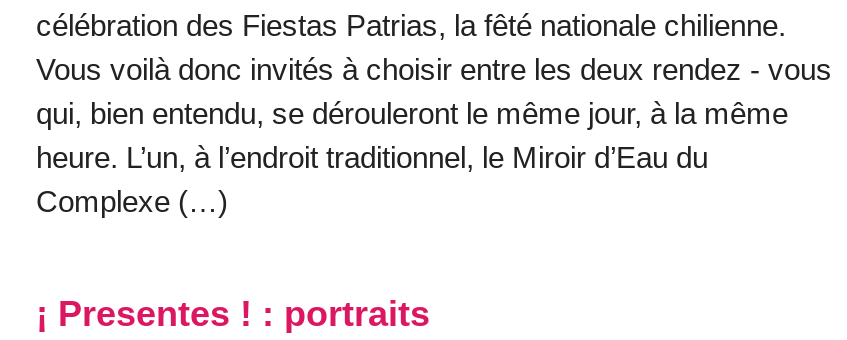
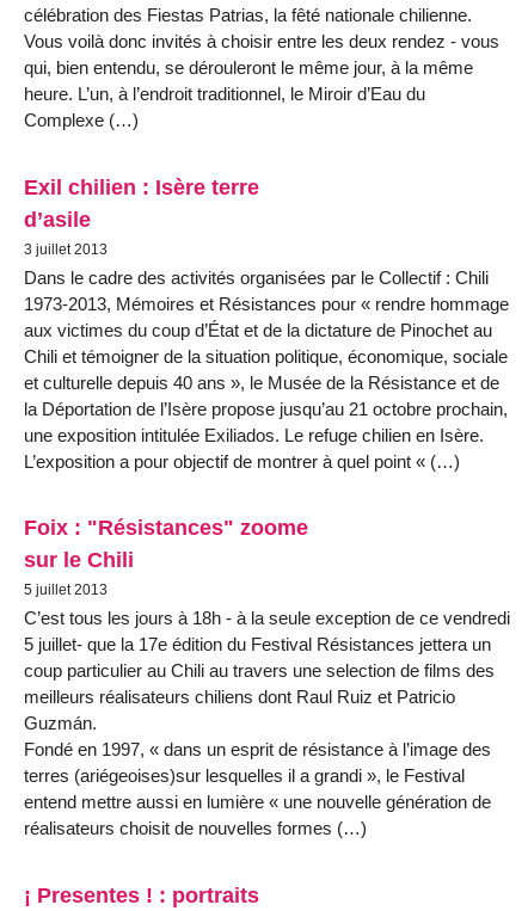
none -> [24,174,510,838] Exil chilien : Isère terre | d’asile | 3 juillet 2013 | Dans le cadre des activités organisées par le Collectif : Chili | 1973-2013, Mémoires et Résistances pour « rendre hommage | aux victimes du coup d’État et de la dictature de Pinochet au | Chili et témoigner de la situation politique, économique, sociale | et culturelle depuis 40 ans », le Musée de la Résistance et de | la Déportation de l’Isère propose jusqu’au 21 octobre prochain, | une exposition intitulée Exiliados. Le refuge chilien en Isère. | L’exposition a pour objectif de montrer à quel point « (…) | Foix : "Résistances" zoome | sur le Chili | 5 juillet 2013 | C’est tous les jours à 18h - à la seule exception de ce vendredi | 5 juillet- que la 17e édition du Festival Résistances jettera un | coup particulier au Chili au travers une selection de films des | meilleurs réalisateurs chiliens dont Raul Ruiz et Patricio | Guzmán. | Fondé en 1997, « dans un esprit de résistance à l’image des | terres (ariégeoises)sur lesquelles il a grandi », le Festival | entend mettre aussi en lumière « une nouvelle génération de | réalisateurs choisit de nouvelles formes (…)

